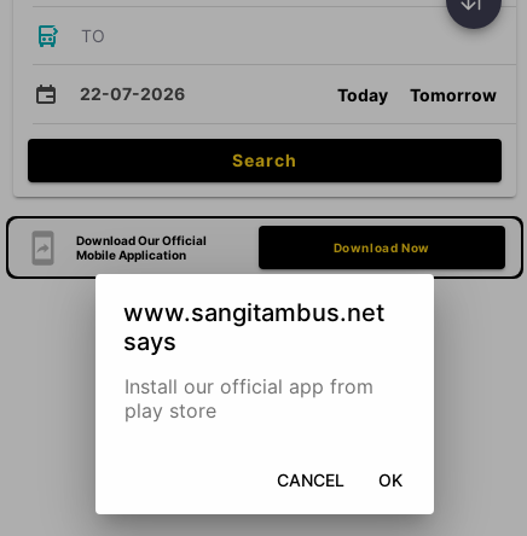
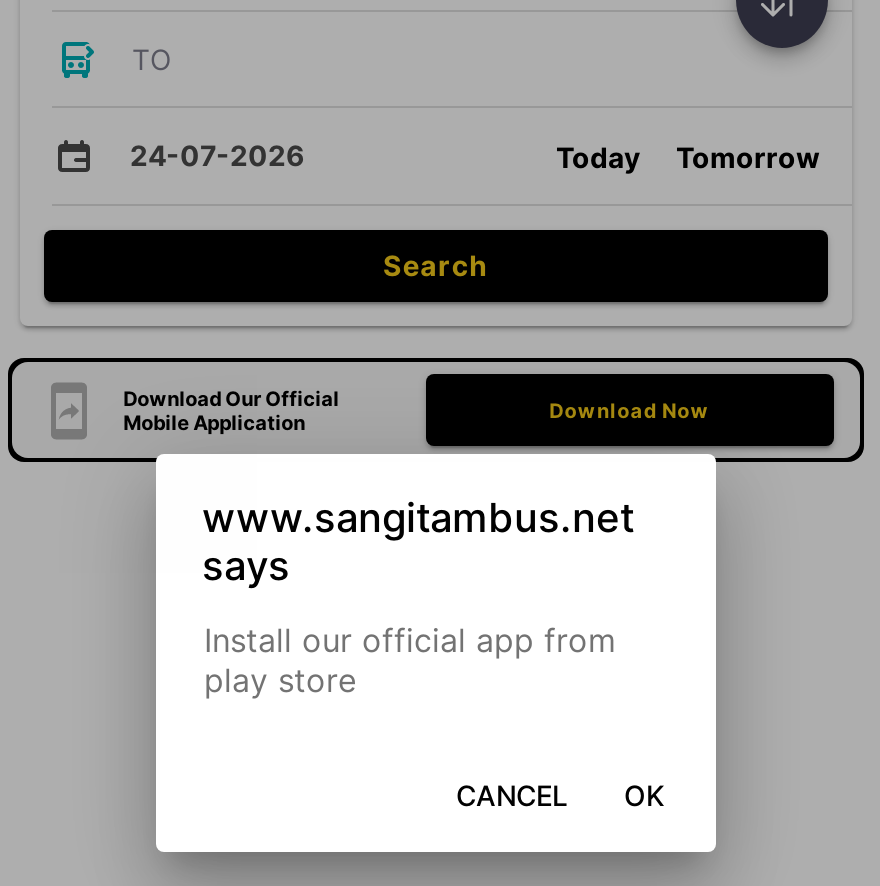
[80,83,185,104] 22-07-2026 -> [130,138,304,172] 24-07-2026

